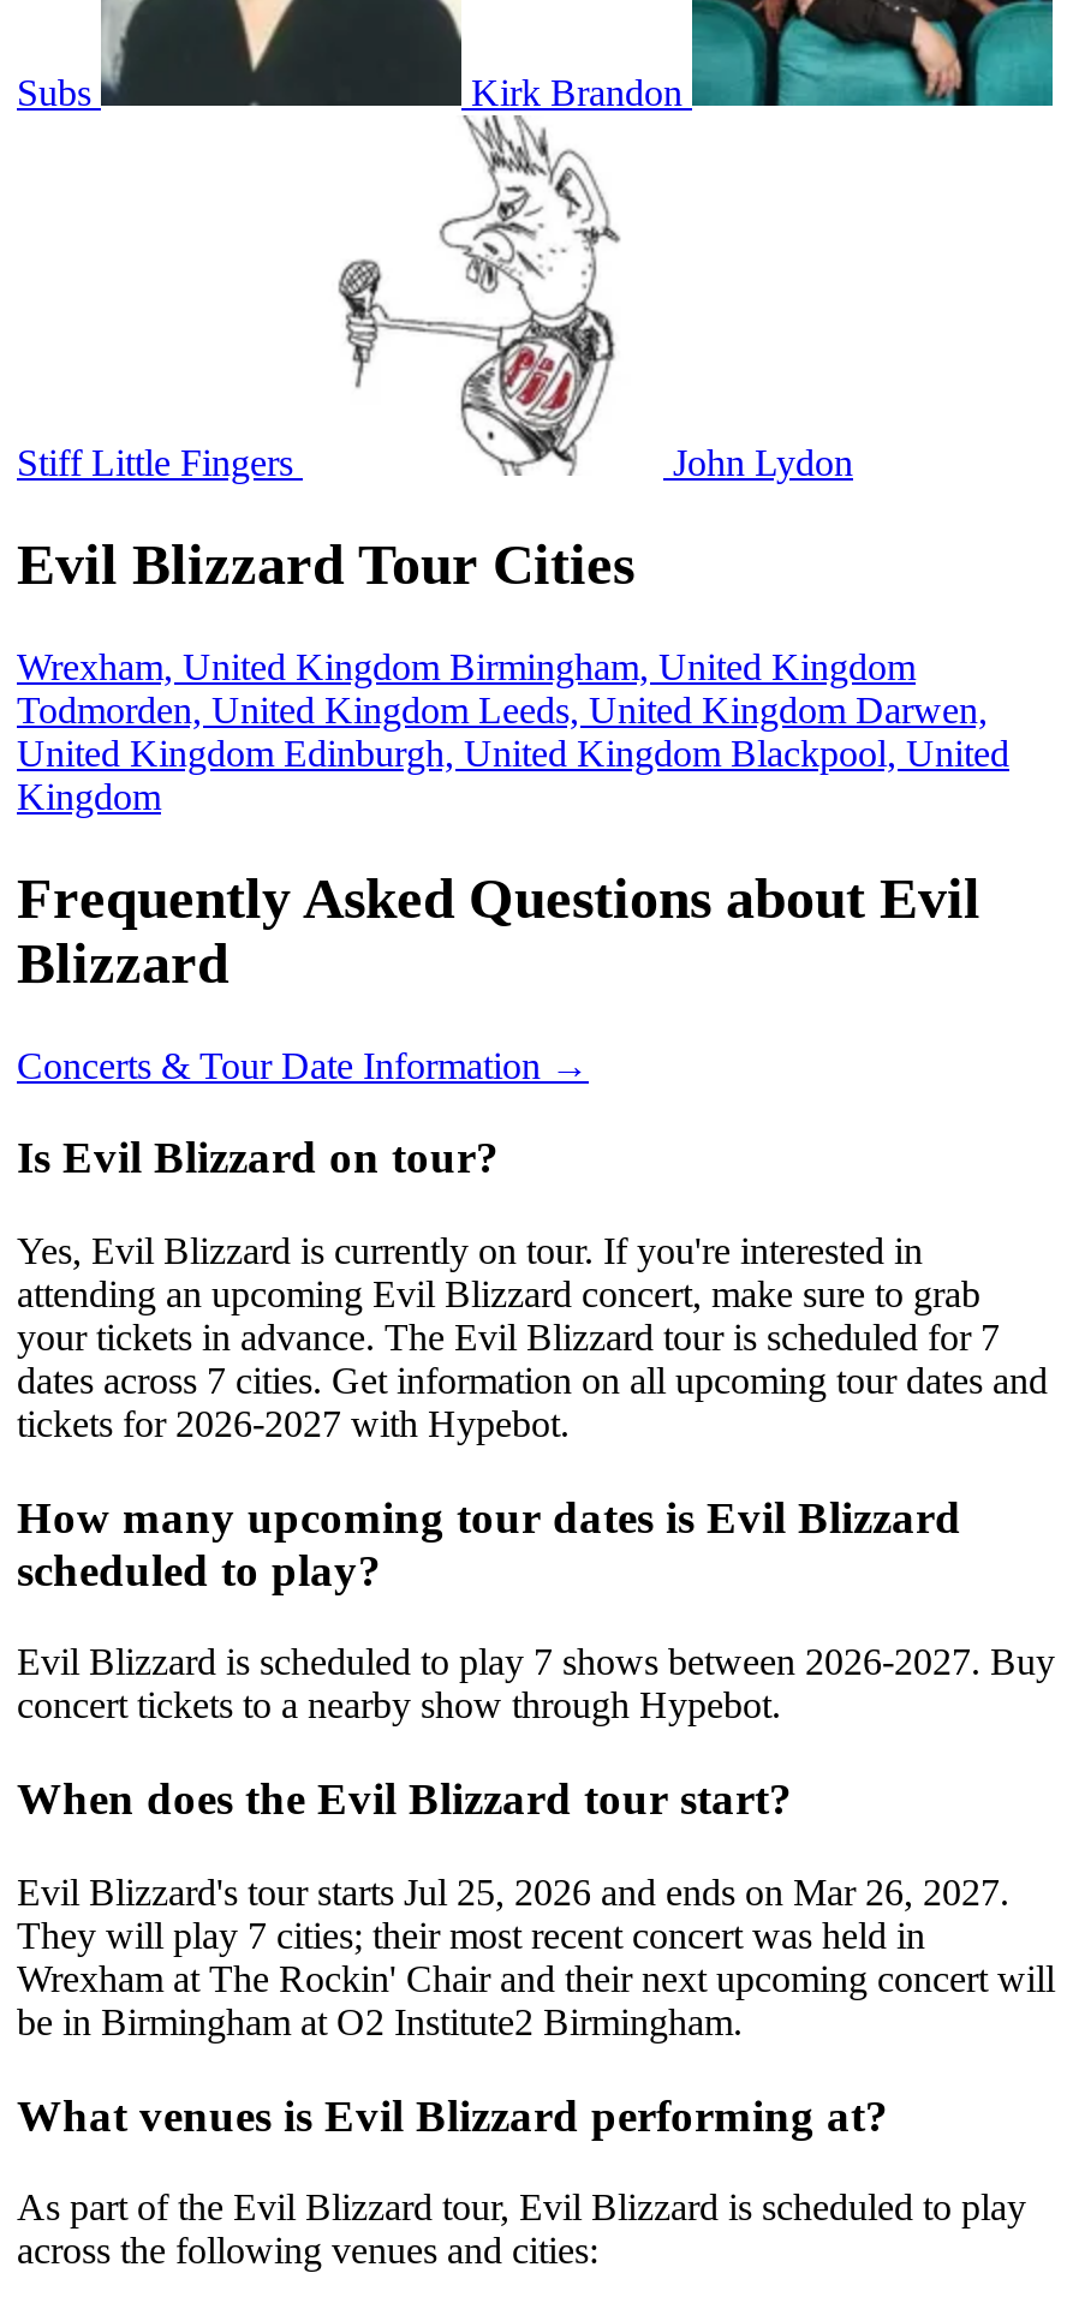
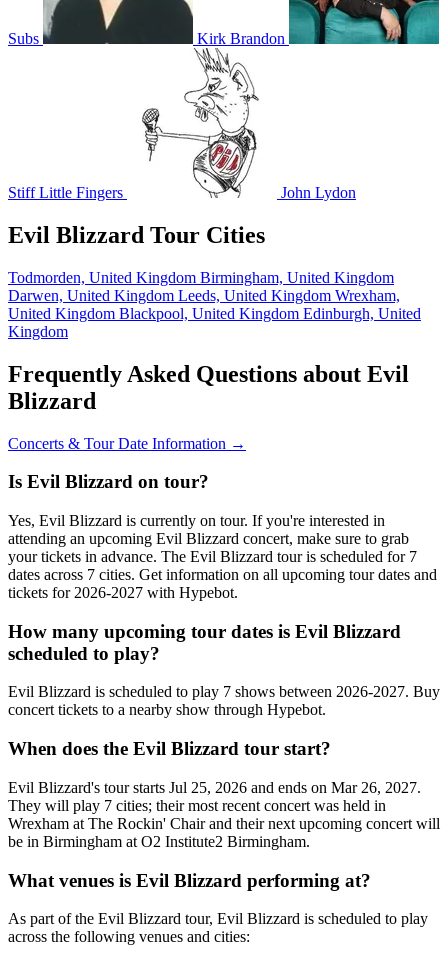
[17,646,916,686] Wrexham, United Kingdom Birmingham, United Kingdom -> [8,269,394,286] Todmorden, United Kingdom Birmingham, United Kingdom
[17,689,988,730] Todmorden, United Kingdom Leeds, United Kingdom Darwen, -> [8,287,400,304] Darwen, United Kingdom Leeds, United Kingdom Wrexham,
[17,732,1009,773] United Kingdom Edinburgh, United Kingdom Blackpool, United -> [8,305,421,322] United Kingdom Blackpool, United Kingdom Edinburgh, United

